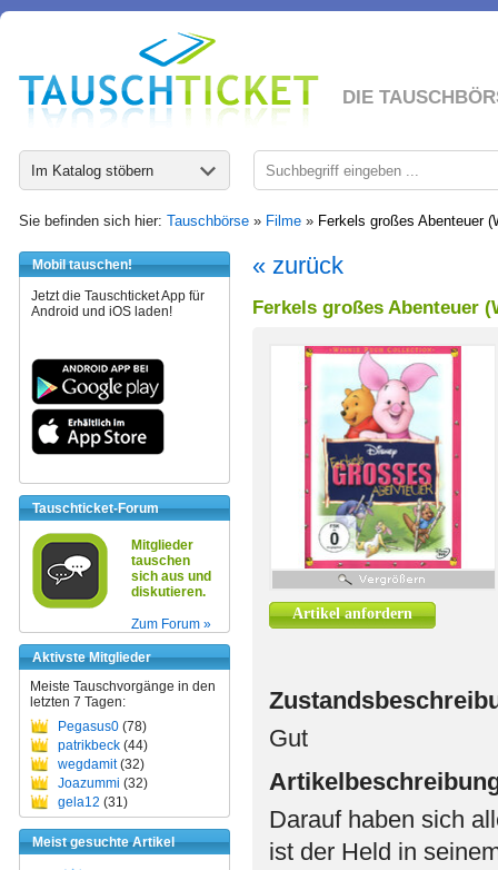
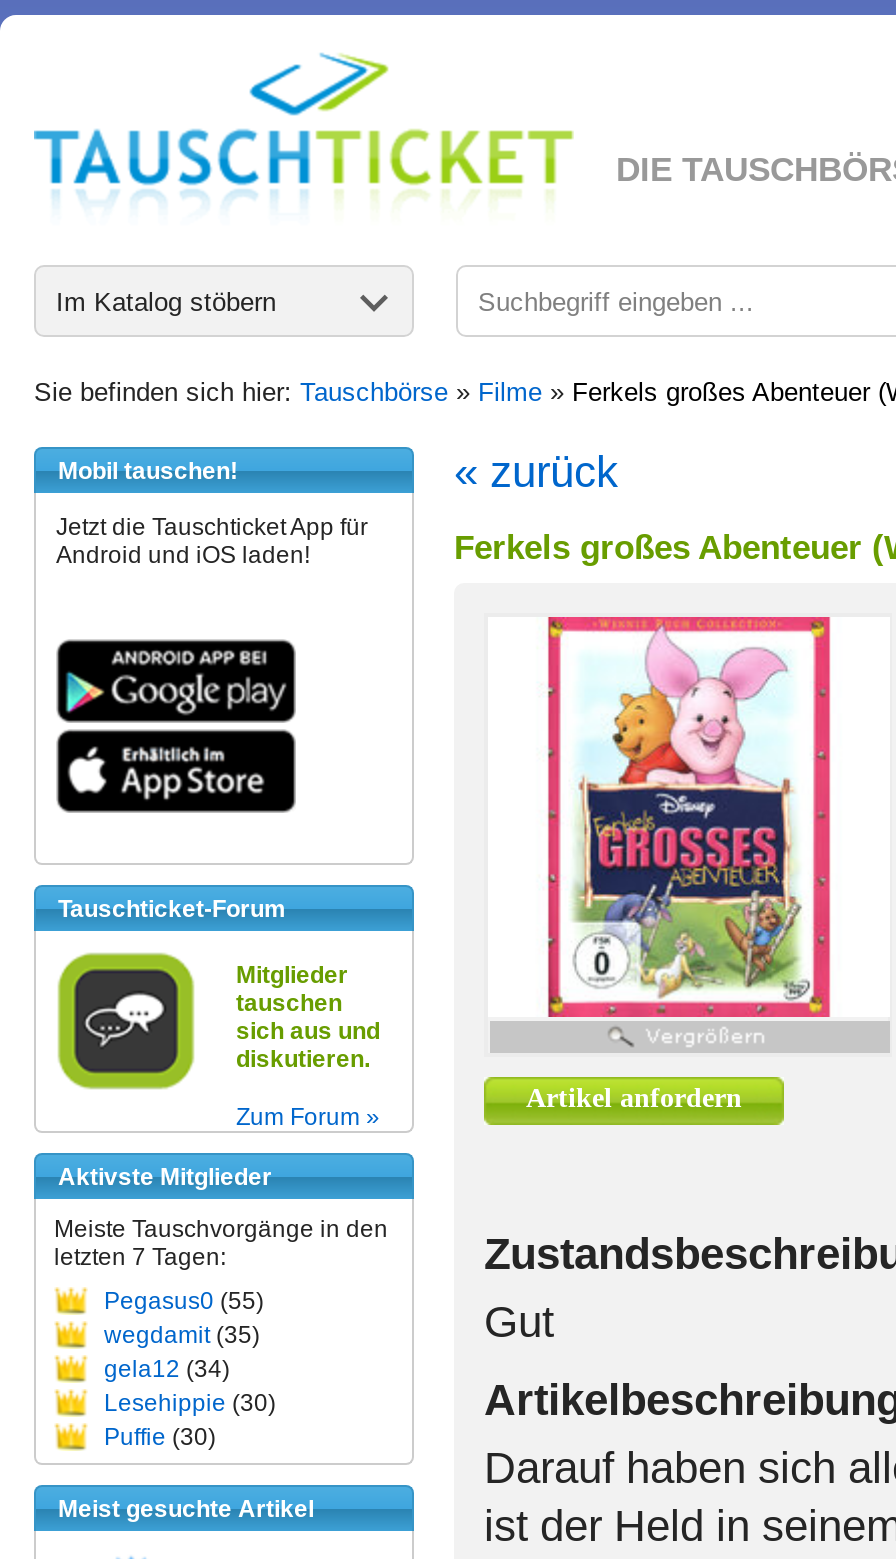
[58,719,148,810] Pegasus0 (78) | patrikbeck (44) | wegdamit (32) | Joazummi (32) | gela12 (31) -> [104,1287,276,1451] Pegasus0 (55) | wegdamit (35) | gela12 (34) | Lesehippie (30) | Puffie (30)

